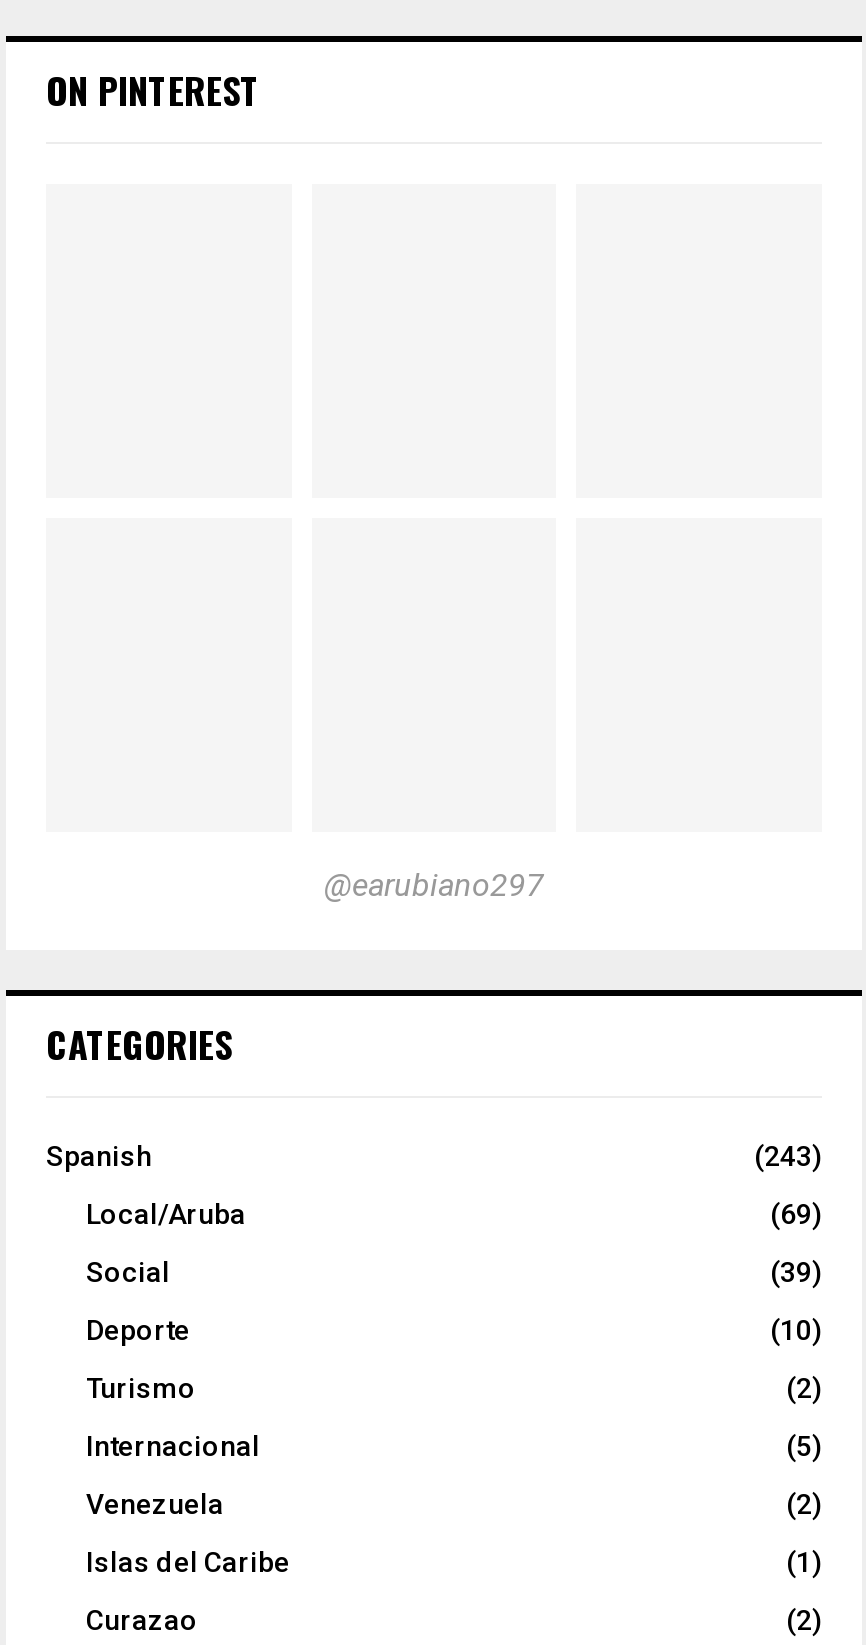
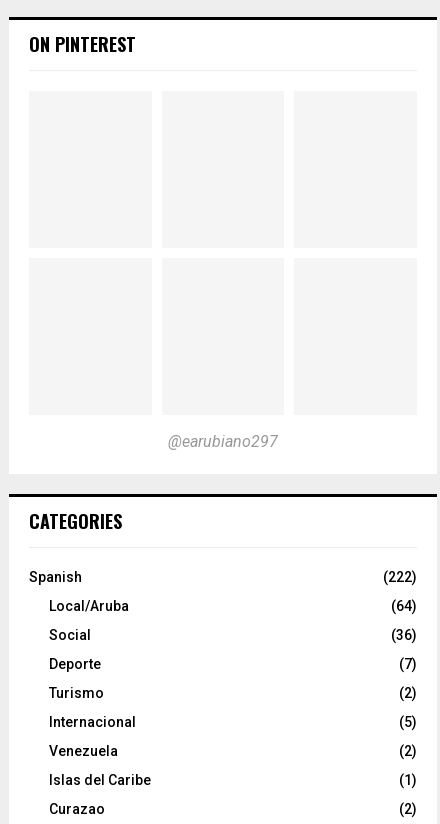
[754,1139,822,1171] (243) -> [383,569,417,585] (222)
[770,1197,822,1229] (69) -> [391,598,417,614] (64)
[770,1255,822,1287] (39) -> [391,627,417,643] (36)
[770,1313,822,1345] (10) -> [399,656,417,672] (7)

